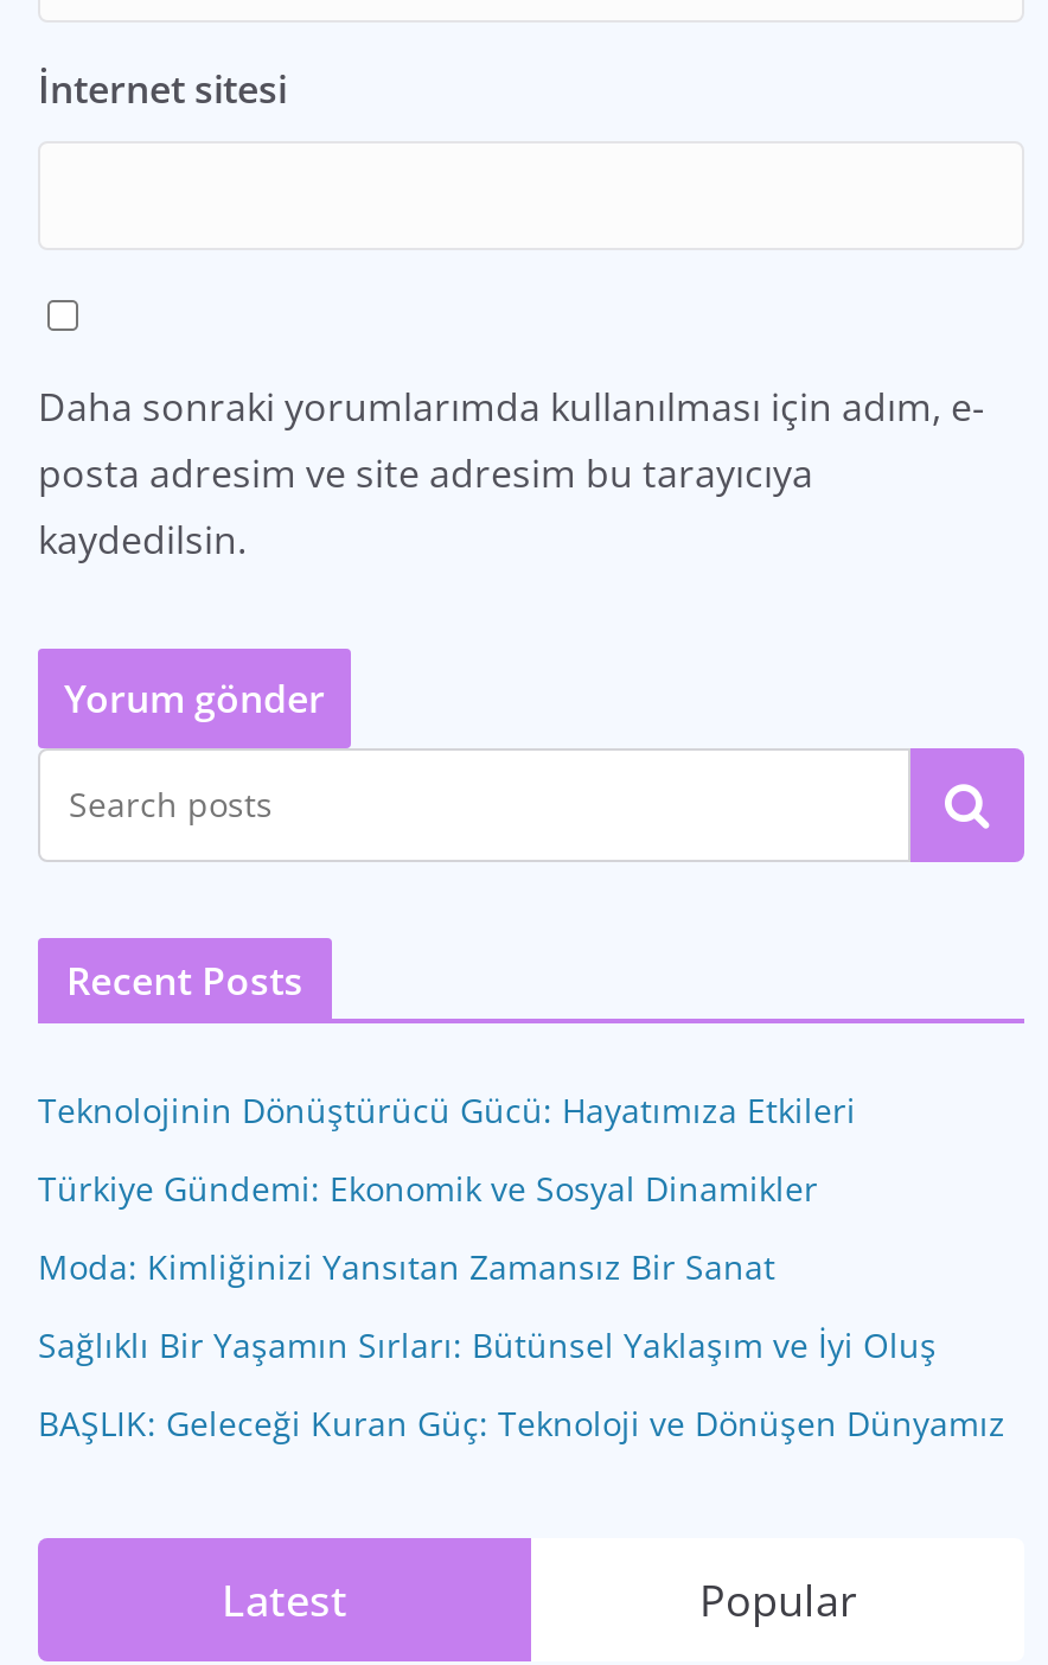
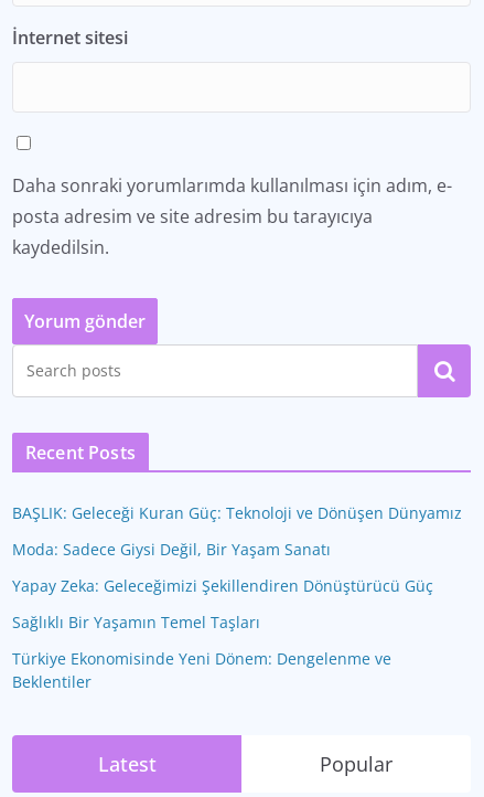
[38,1087,937,1367] Teknolojinin Dönüştürücü Gücü: Hayatımıza Etkileri | Türkiye Gündemi: Ekonomik ve Sosyal Dinamikler | Moda: Kimliğinizi Yansıtan Zamansız Bir Sanat | Sağlıklı Bir Yaşamın Sırları: Bütünsel Yaklaşım ve İyi Oluş -> none
moved [38,1401,1005,1446] -> [12,502,462,523]: BAŞLIK: Geleceği Kuran Güç: Teknoloji ve Dönüşen Dünyamız
none -> [12,539,433,692] Moda: Sadece Giysi Değil, Bir Yaşam Sanatı | Yapay Zeka: Geleceğimizi Şekillendiren Dönüştürücü Güç | Sağlıklı Bir Yaşamın Temel Taşları | Türkiye Ekonomisinde Yeni Dönem: Dengelenme ve | Beklentiler

